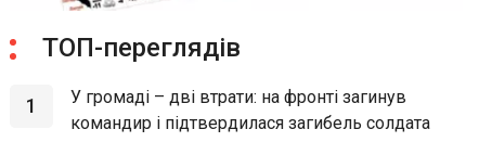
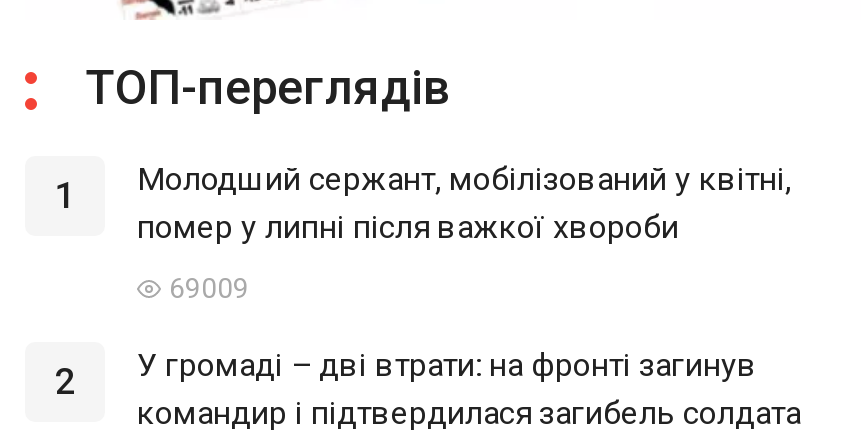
none -> [55,160,791,403] Молодший сержант, мобілізований у квітні, | помер у липні після важкої хвороби | 69009 | 2

